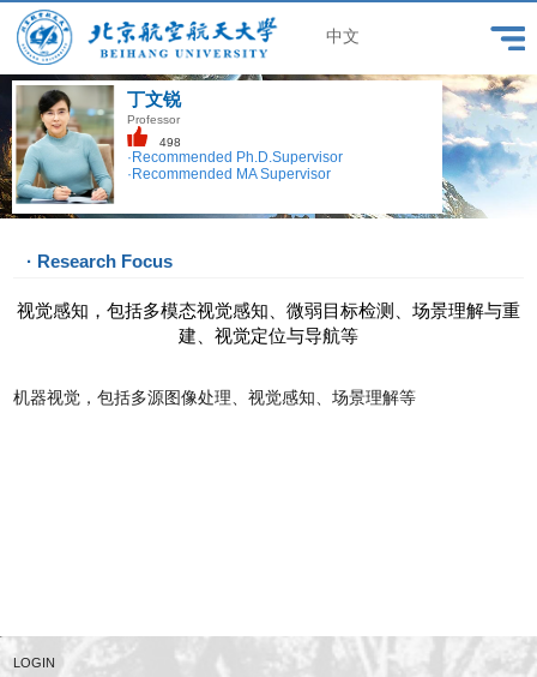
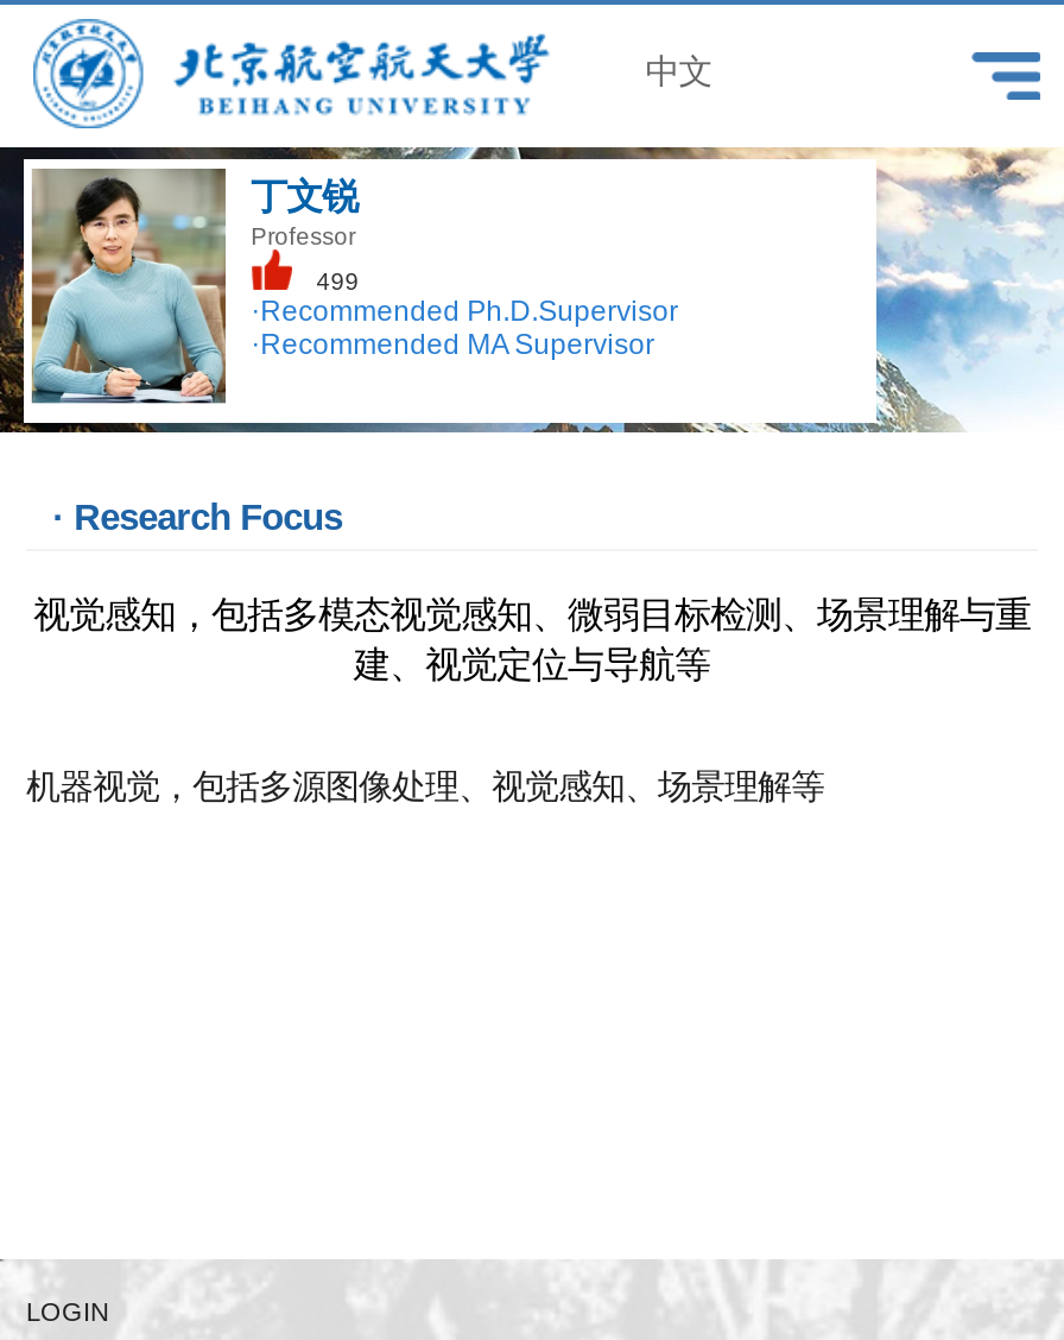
[160,136,181,149] 498 -> [316,269,359,295] 499

